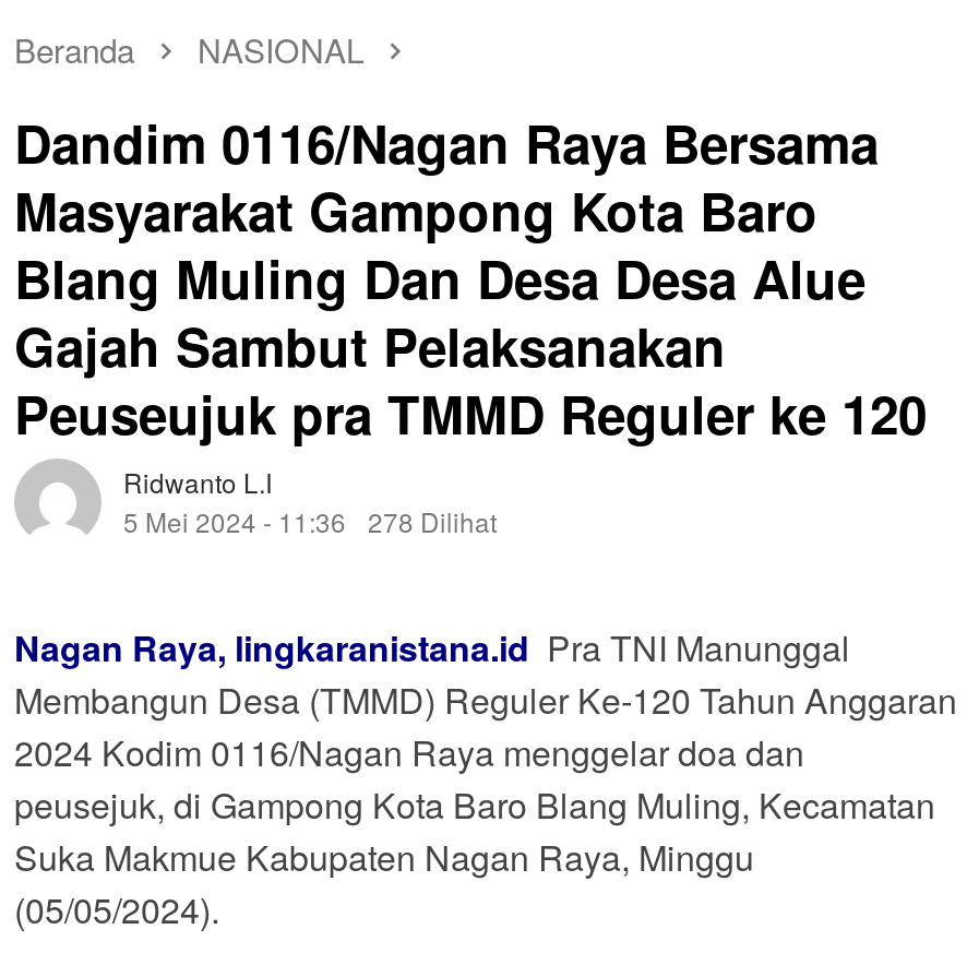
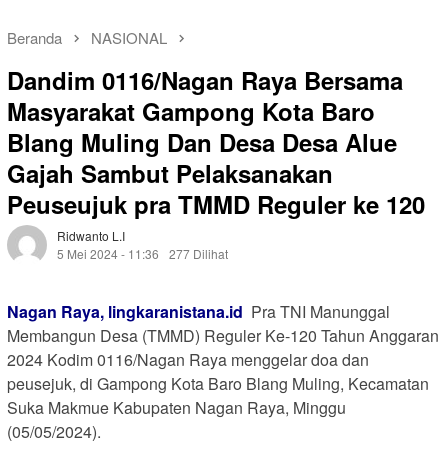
[123,502,497,539] 5 Mei 2024 - 11:36 278 Dilihat -> [57,245,228,262] 5 Mei 2024 - 11:36 277 Dilihat

